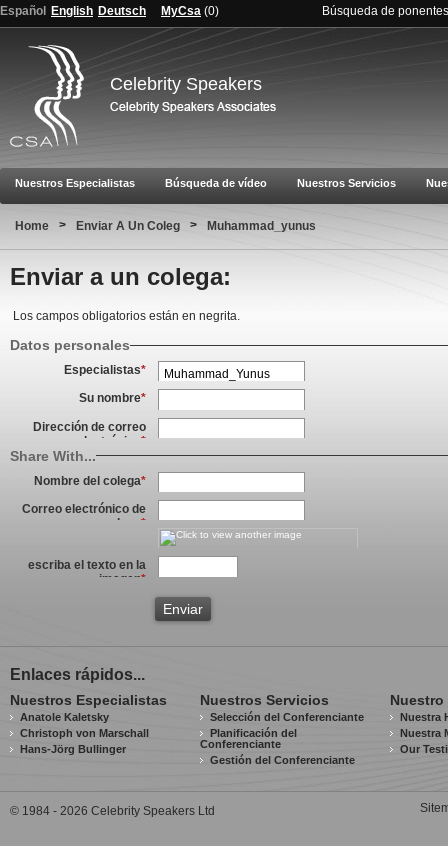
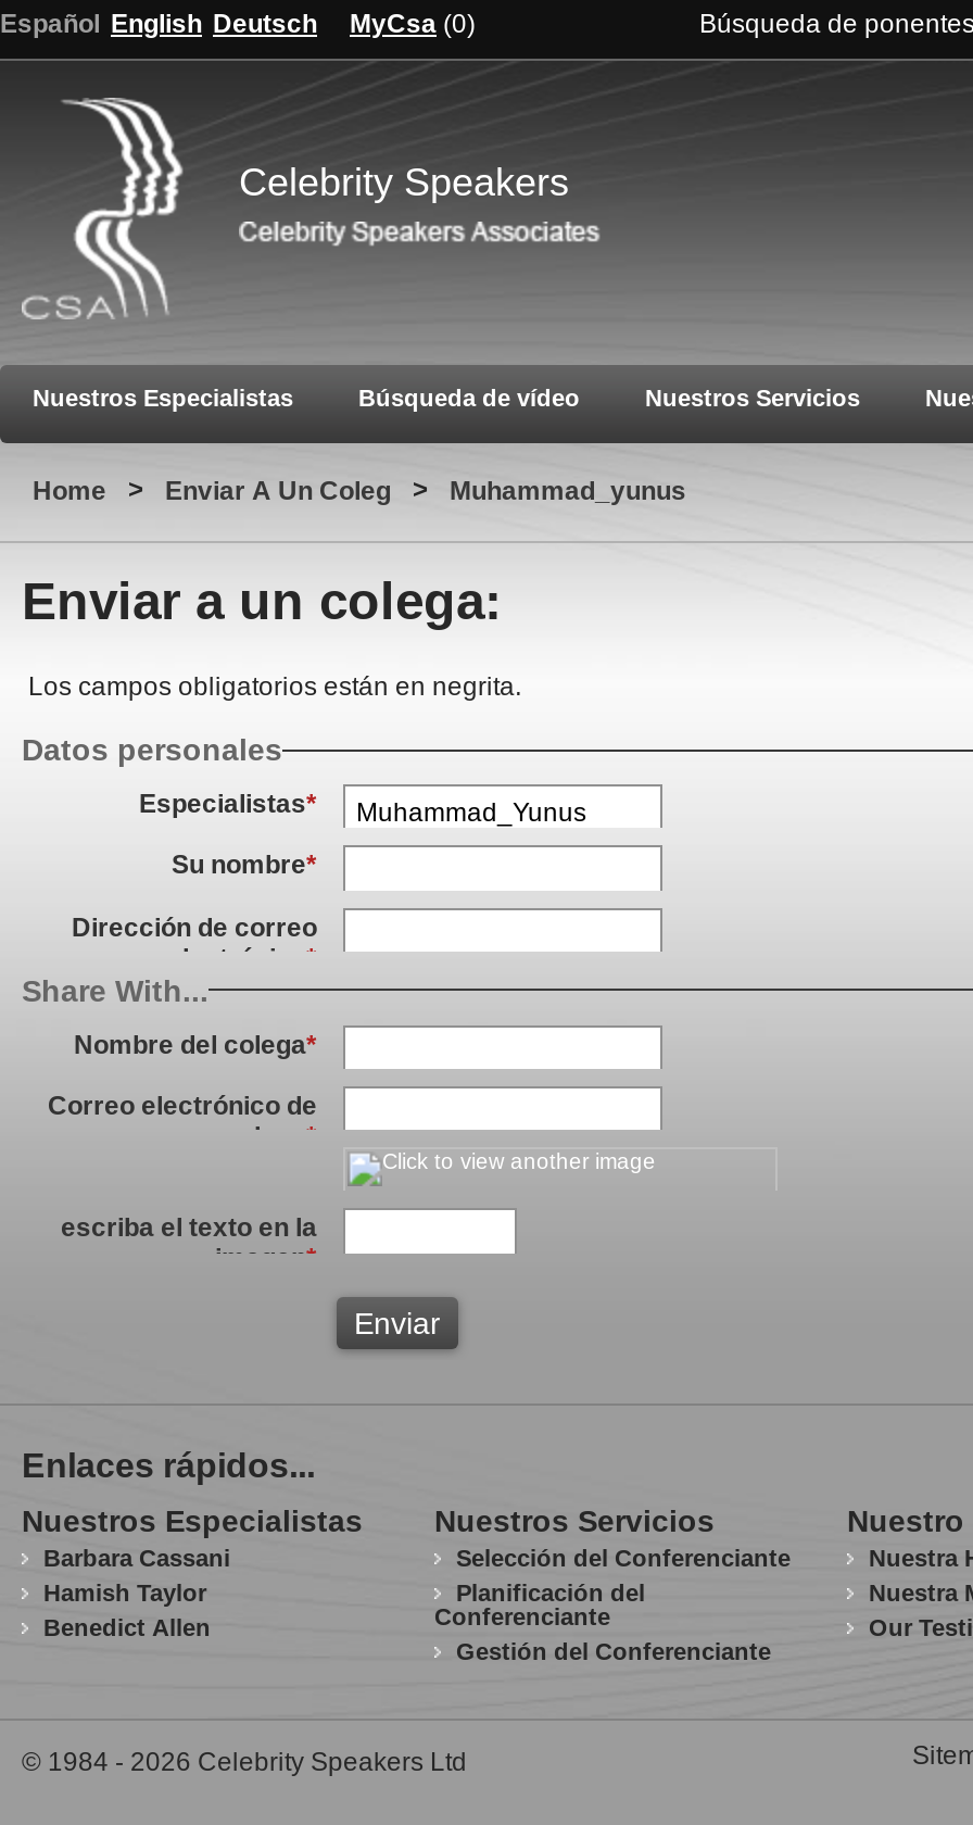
[20,711,149,755] Anatole Kaletsky | Christoph von Marschall | Hans-Jörg Bullinger -> [43,1544,230,1640] Barbara Cassani | Hamish Taylor | Benedict Allen

